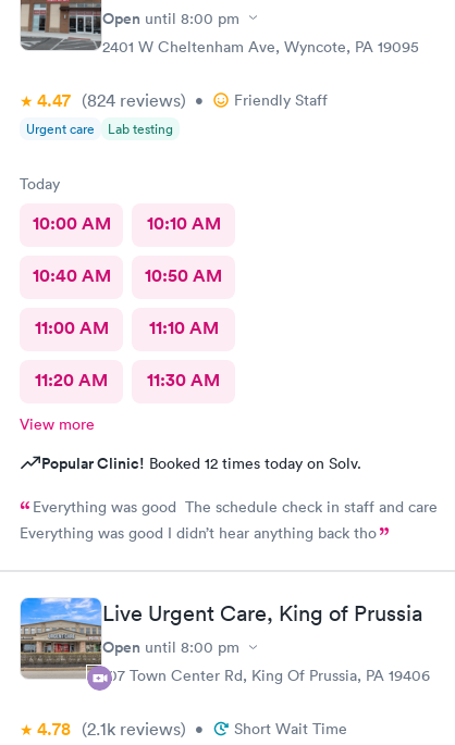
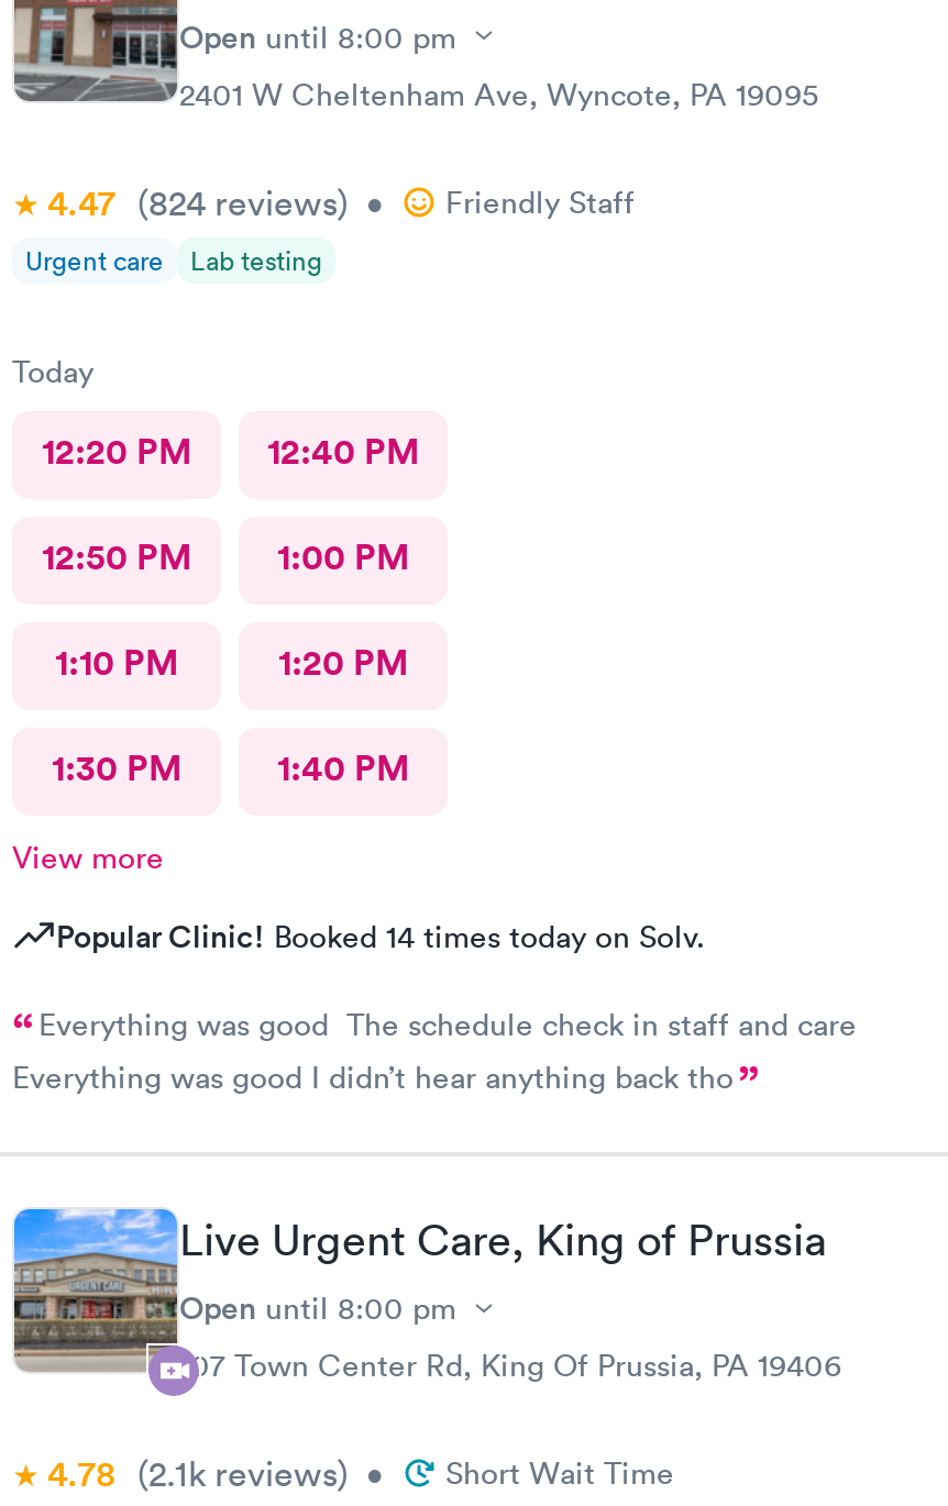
[32,212,220,234] 10:00 AM | 10:10 AM -> [42,428,419,474] 12:20 PM | 12:40 PM
[32,264,222,287] 10:40 AM | 10:50 AM -> [42,533,409,579] 12:50 PM | 1:00 PM
[34,316,218,339] 11:00 AM | 11:10 AM -> [55,639,408,685] 1:10 PM | 1:20 PM
[35,368,220,391] 11:20 AM | 11:30 AM -> [52,744,409,790] 1:30 PM | 1:40 PM
[41,452,361,474] Popular Clinic! Booked 12 times today on Solv. -> [56,913,705,957] Popular Clinic! Booked 14 times today on Solv.

